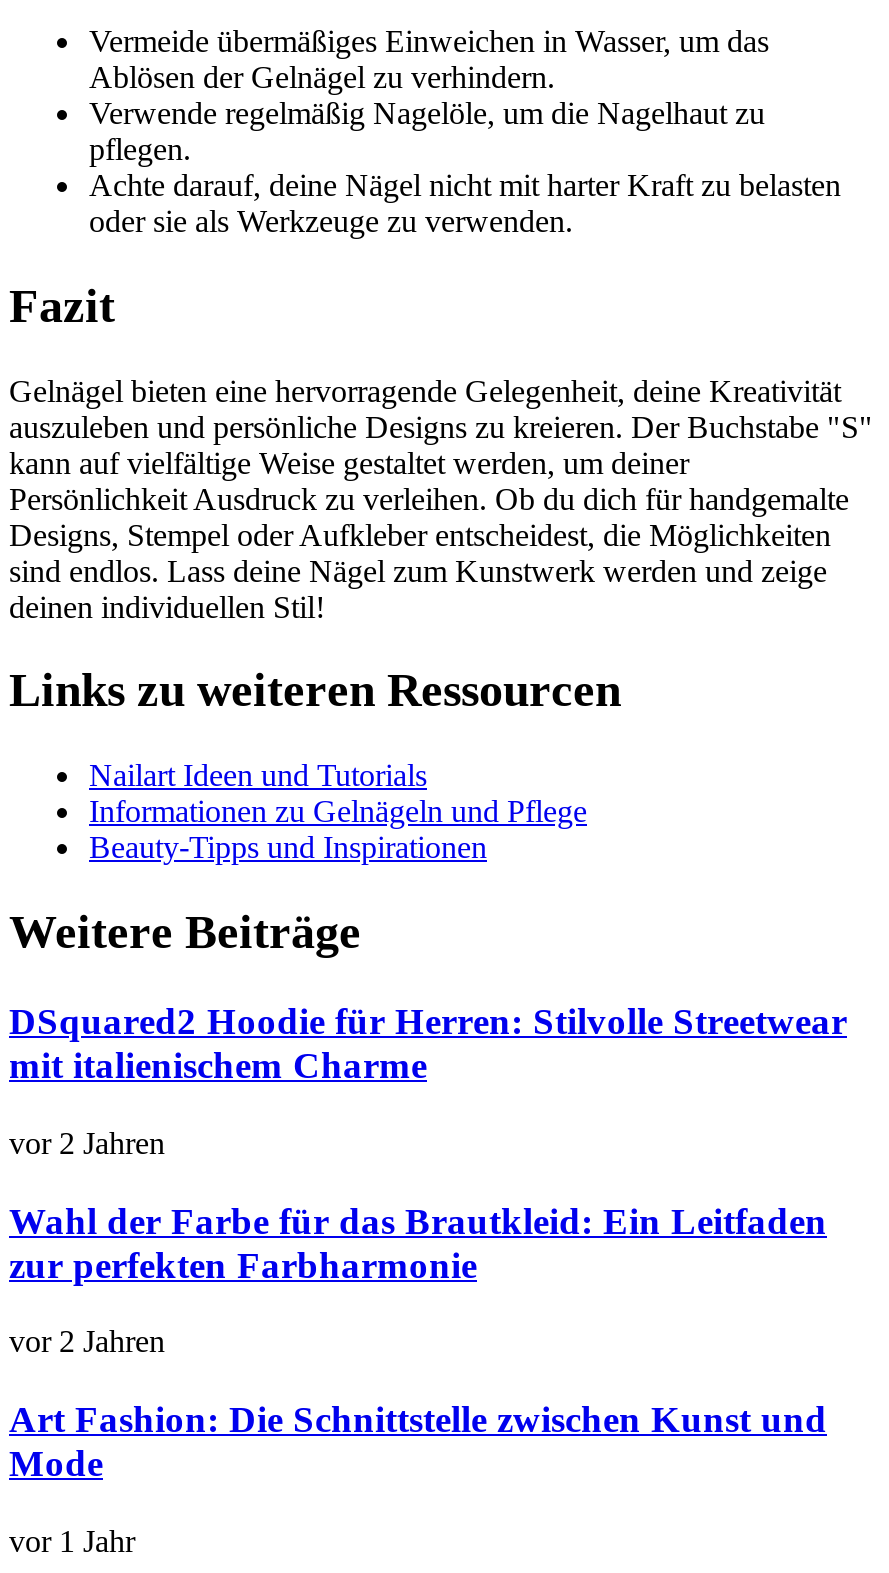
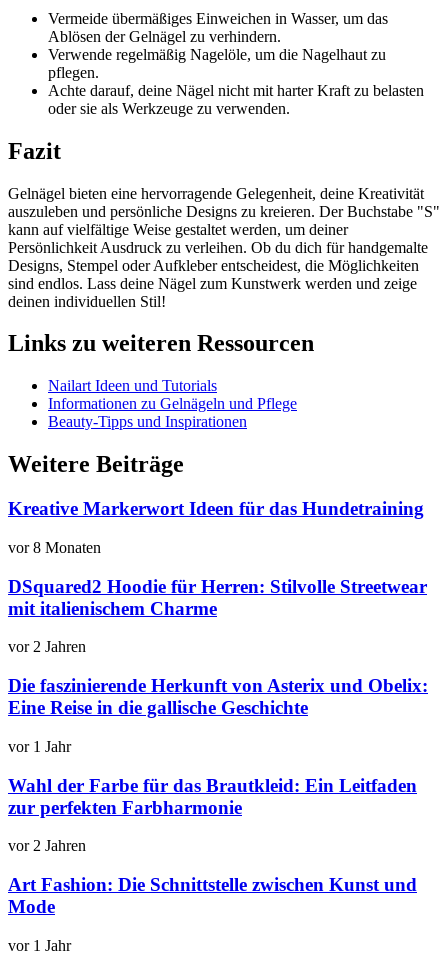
none -> [8,498,424,556] Kreative Markerwort Ideen für das Hundetraining | vor 8 Monaten
none -> [8,675,428,755] Die faszinierende Herkunft von Asterix und Obelix: | Eine Reise in die gallische Geschichte | vor 1 Jahr

